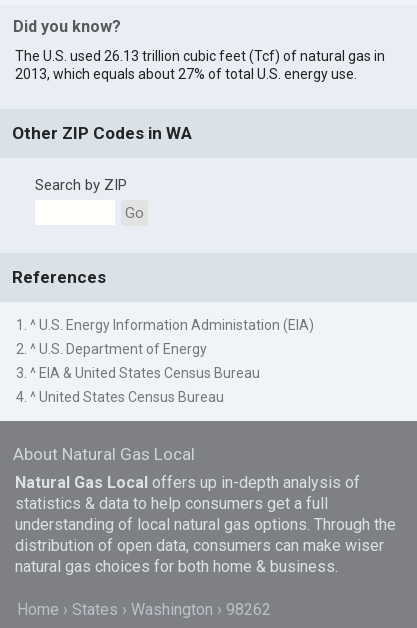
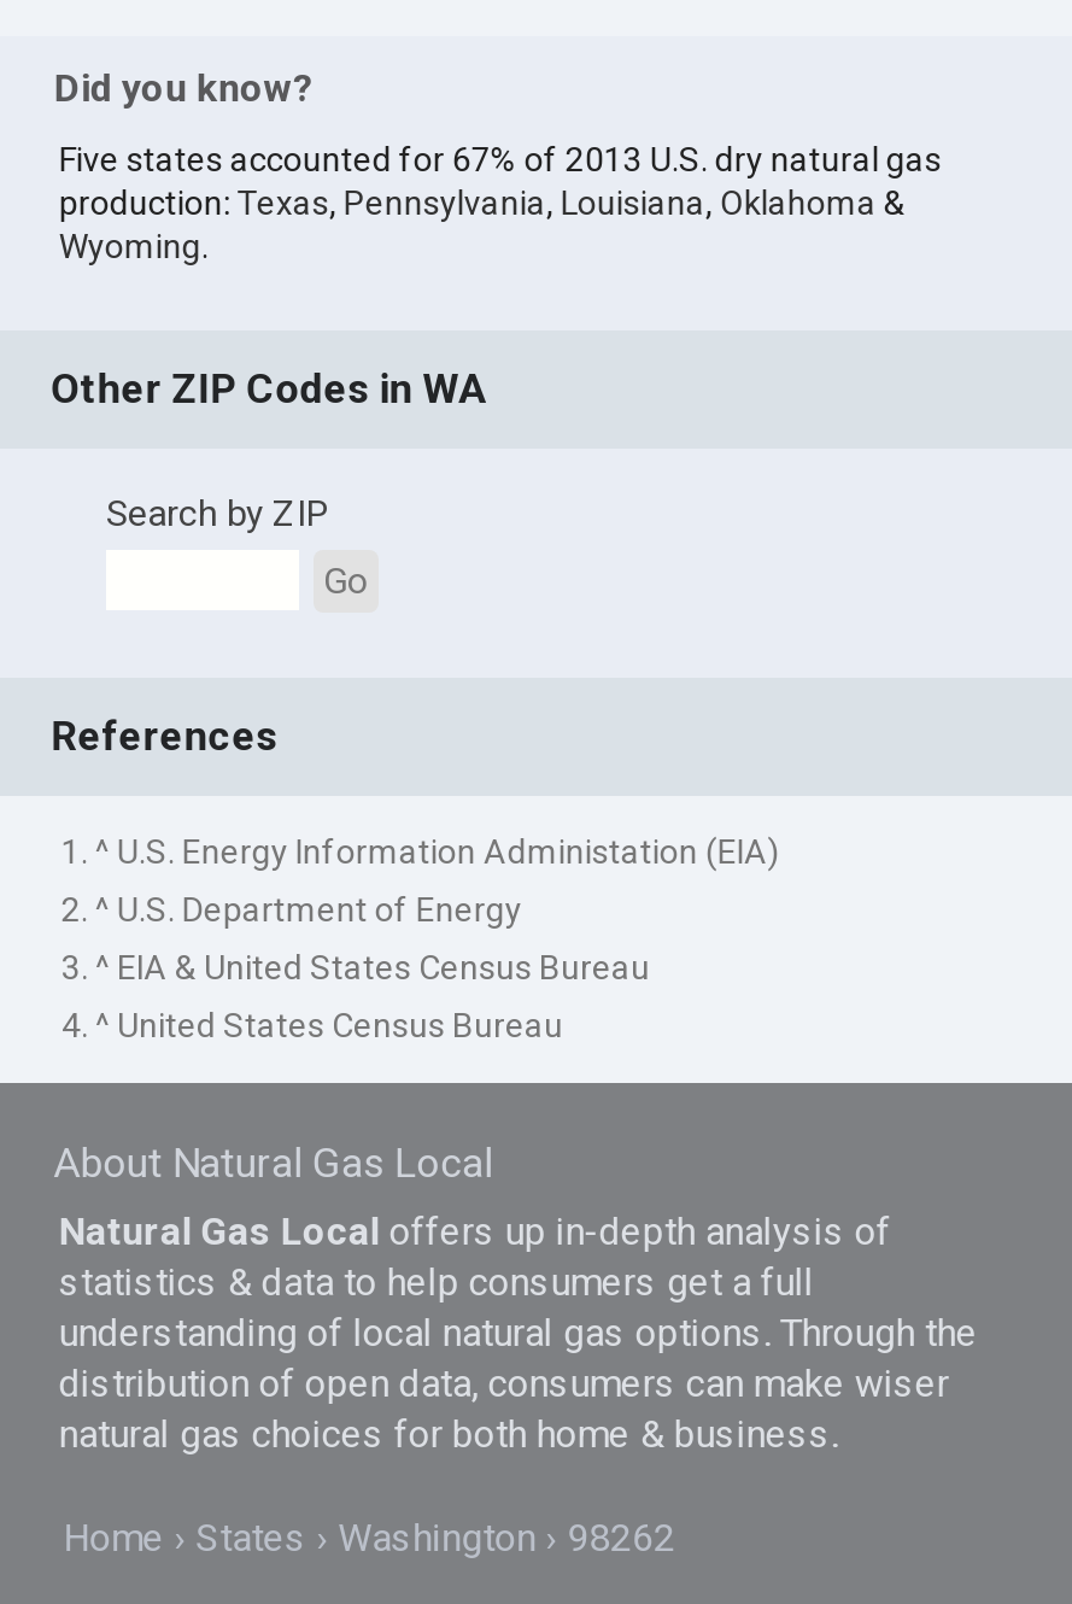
[15,47,385,81] The U.S. used 26.13 trillion cubic feet (Tcf) of natural gas in | 2013, which equals about 27% of total U.S. energy use. -> [59,139,942,264] Five states accounted for 67% of 2013 U.S. dry natural gas | production: Texas, Pennsylvania, Louisiana, Oklahoma & | Wyoming.

